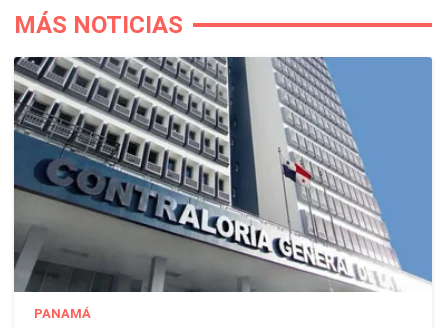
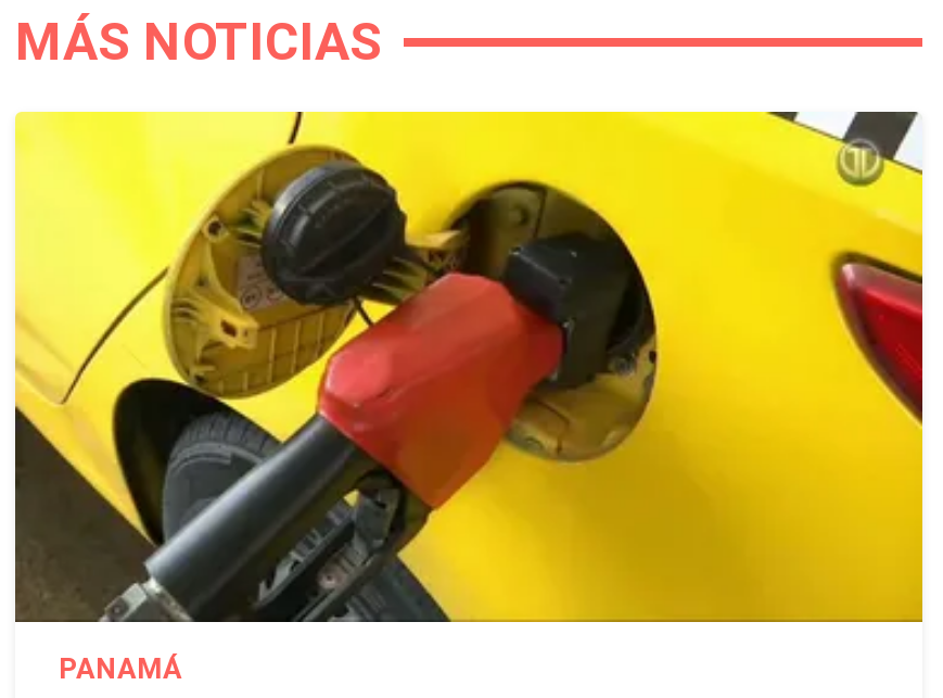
[13,56,433,293] [image] -> [13,110,925,624] [image]

